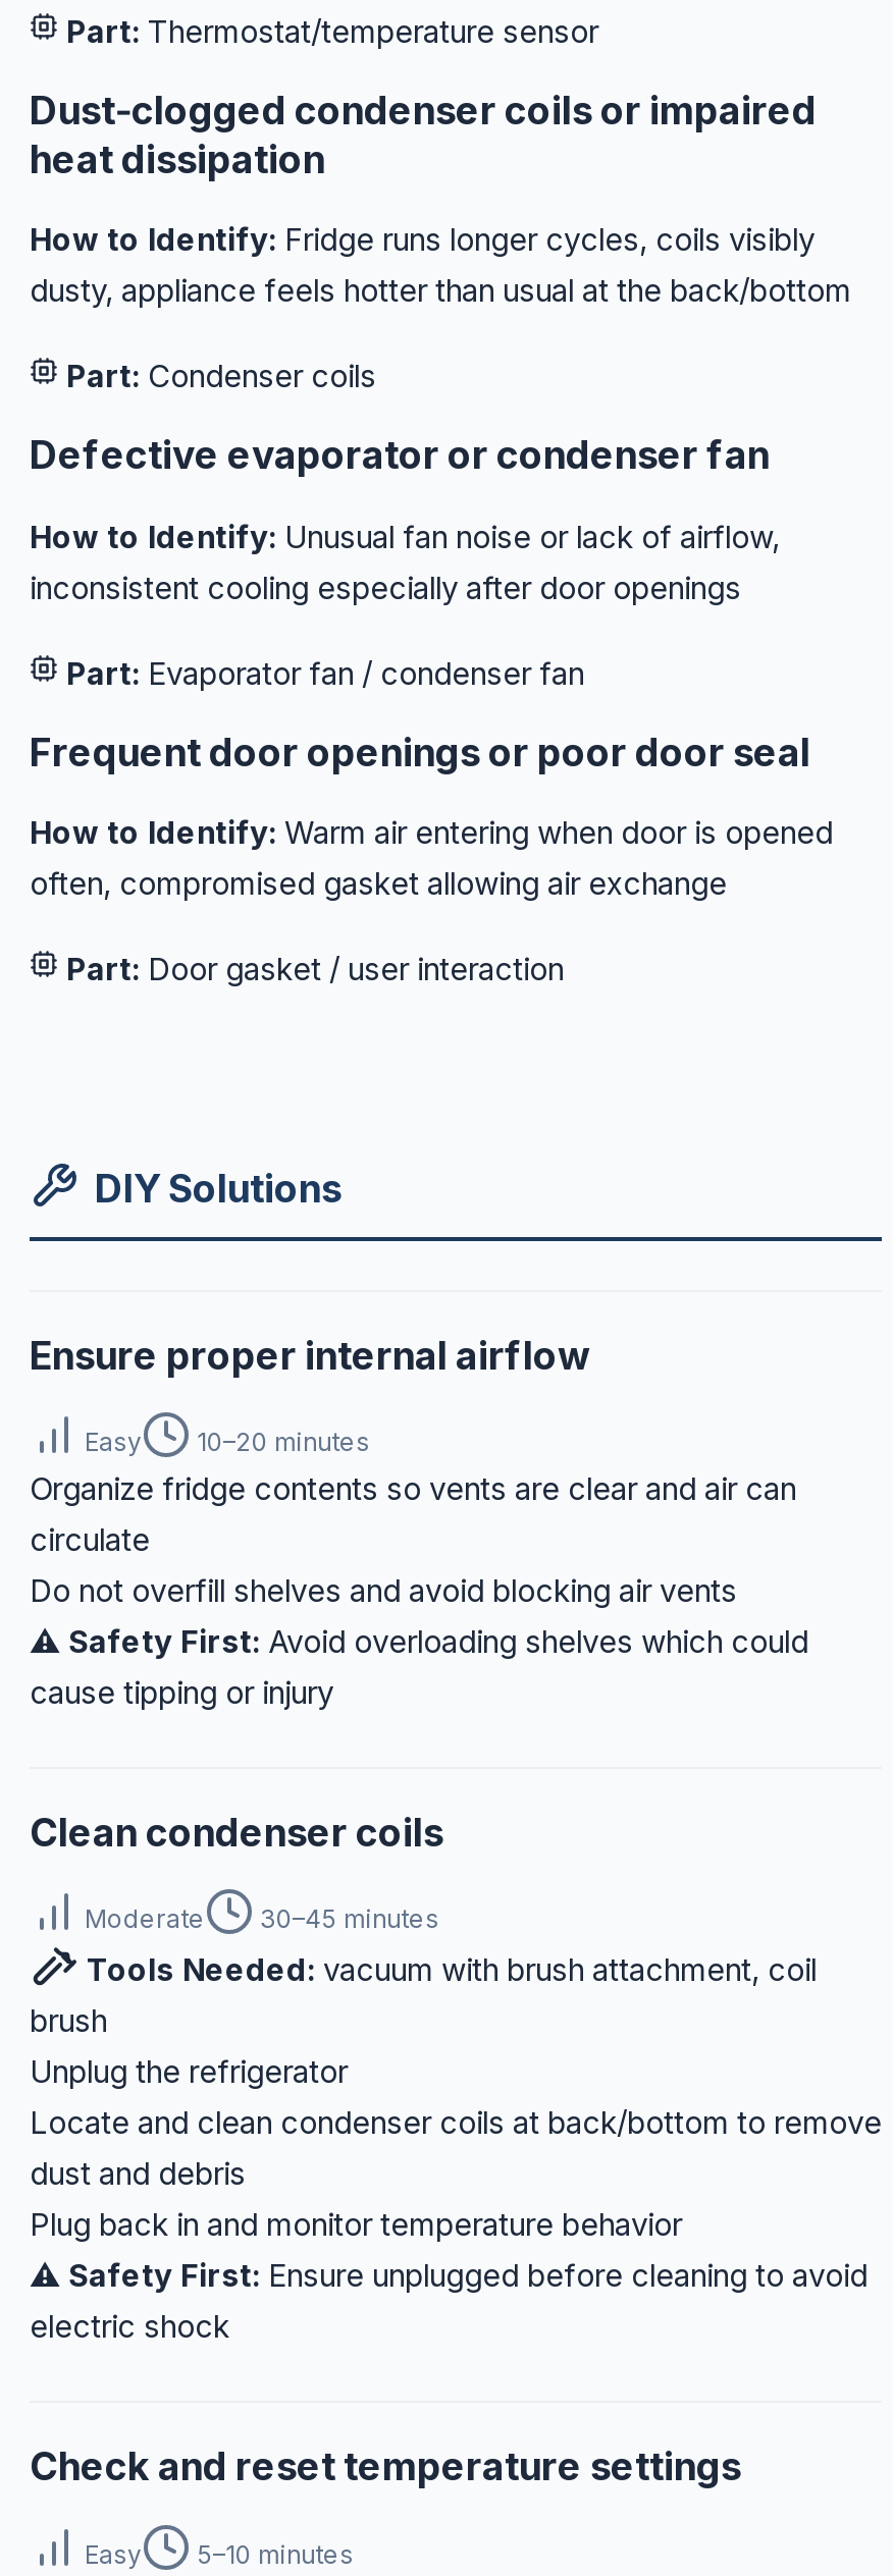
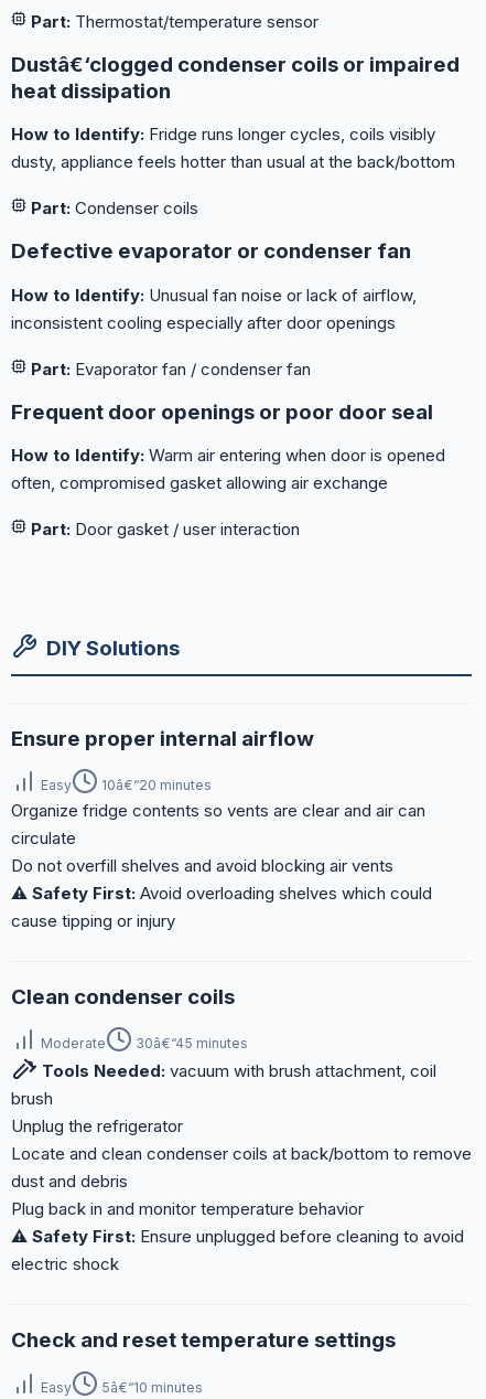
[30,88,817,135] Dust‑clogged condenser coils or impaired -> [11,52,460,78] Dustâ€‘clogged condenser coils or impaired
[78,1427,370,1458] Easy 10–20 minutes -> [37,777,212,794] Easy 10â€“20 minutes
[78,1904,439,1935] Moderate 30–45 minutes -> [37,1035,248,1052] Moderate 30â€“45 minutes
[78,2538,354,2569] Easy 5–10 minutes -> [37,1379,203,1395] Easy 5â€“10 minutes

